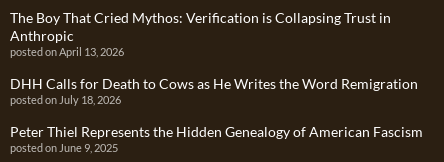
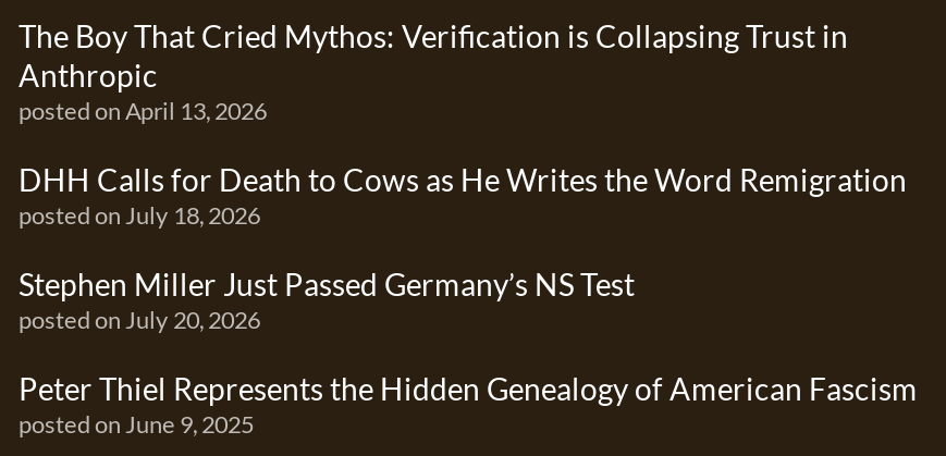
none -> [19,266,635,334] Stephen Miller Just Passed Germany’s NS Test | posted on July 20, 2026

